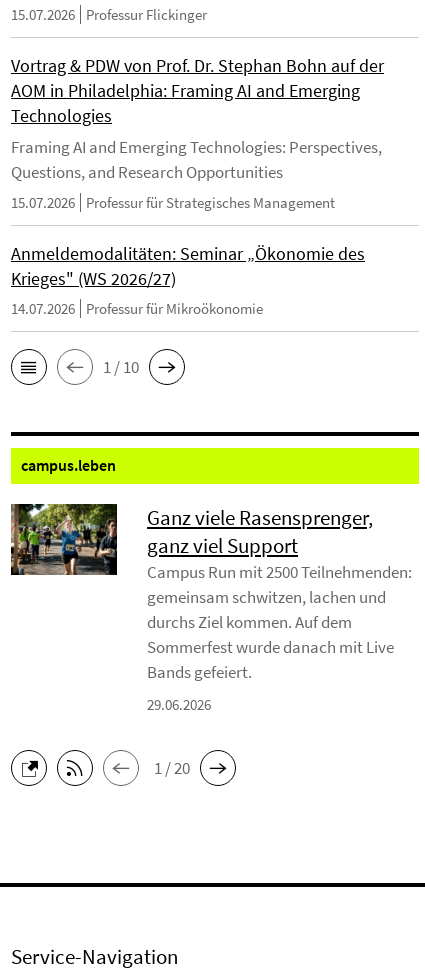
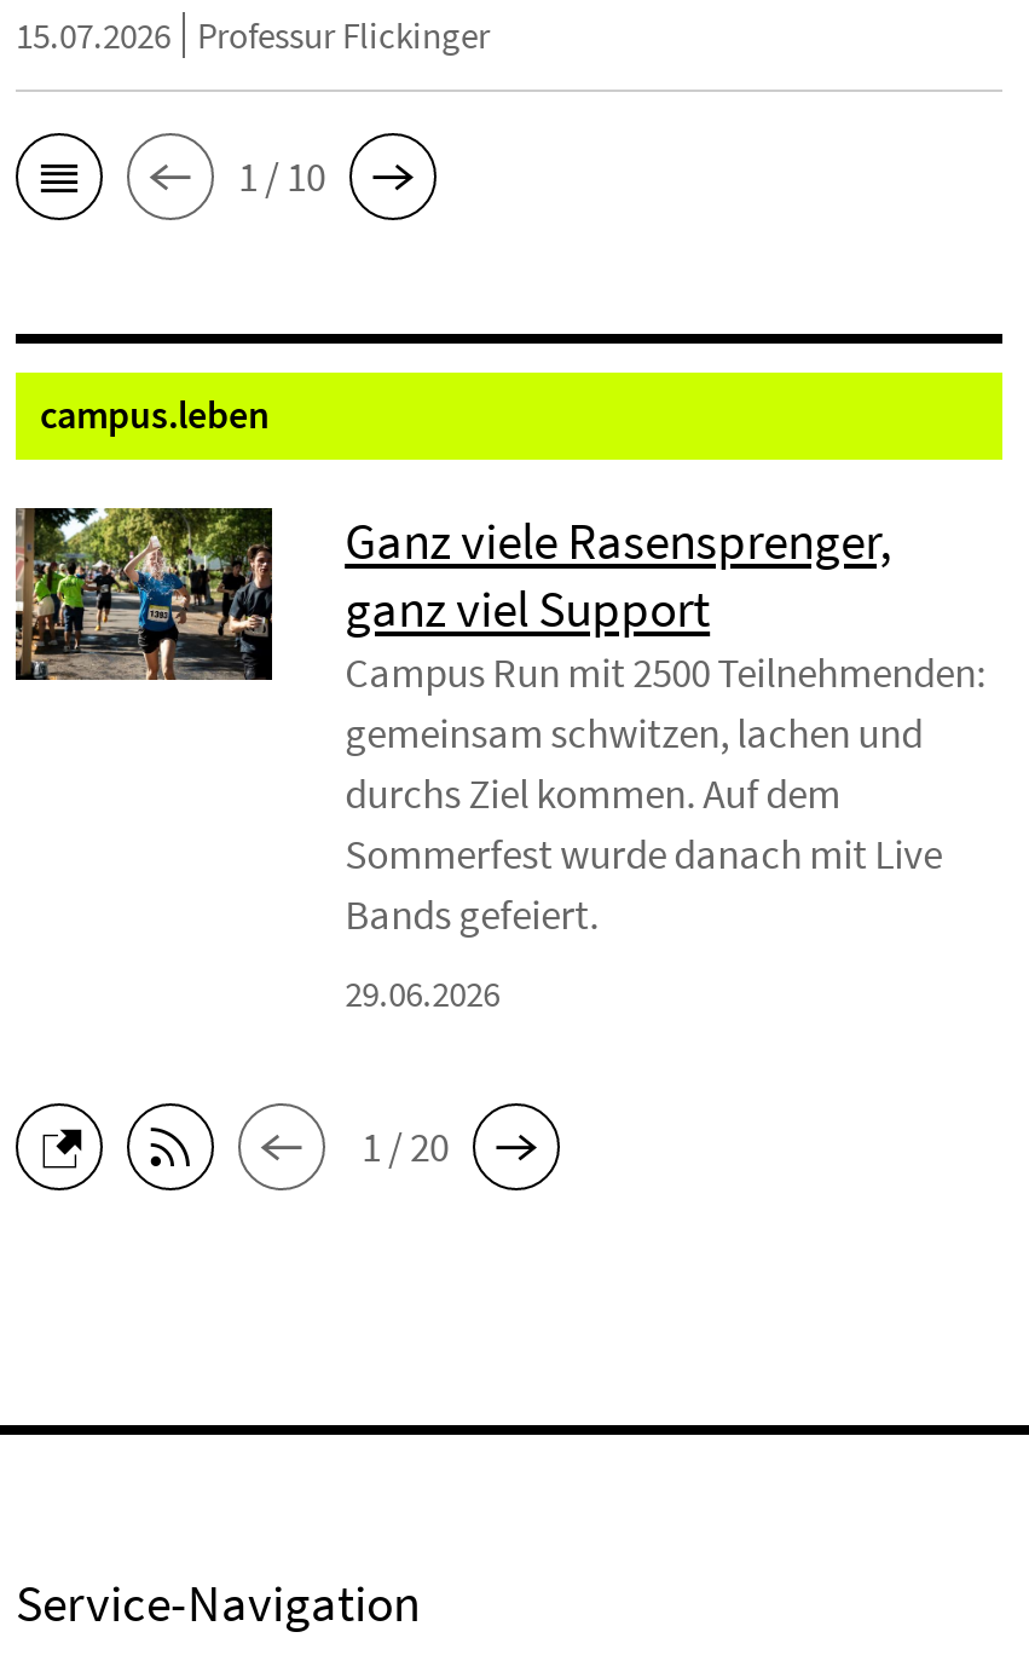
[11,54,384,318] Vortrag & PDW von Prof. Dr. Stephan Bohn auf der | AOM in Philadelphia: Framing AI and Emerging | Technologies | Framing AI and Emerging Technologies: Perspectives, | Questions, and Research Opportunities | 15.07.2026 Professur für Strategisches Management | Anmeldemodalitäten: Seminar „Ökonomie des | Krieges" (WS 2026/27) | 14.07.2026 Professur für Mikroökonomie -> none

